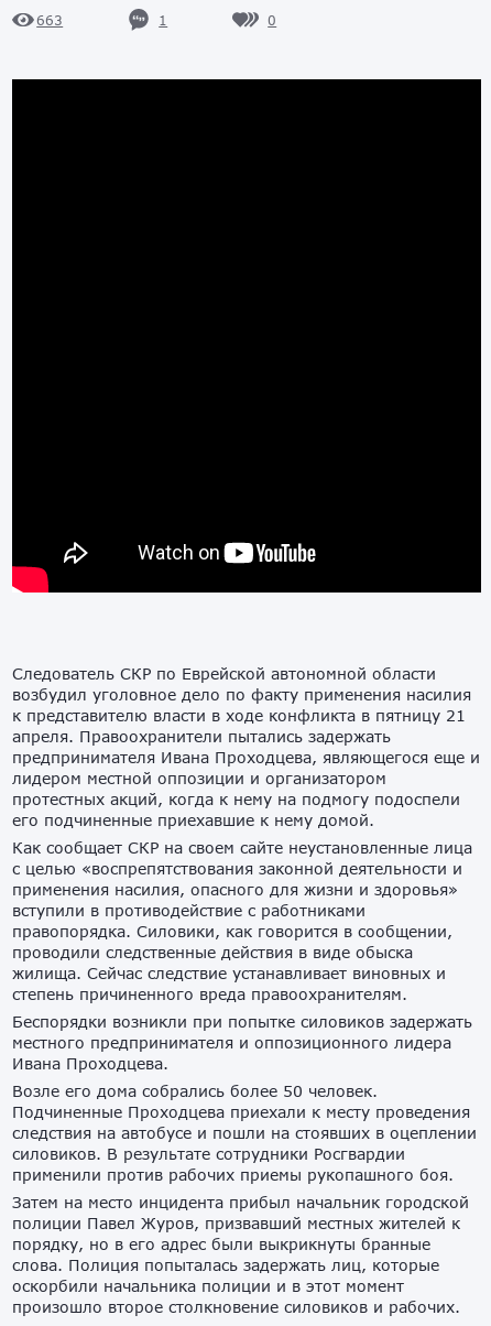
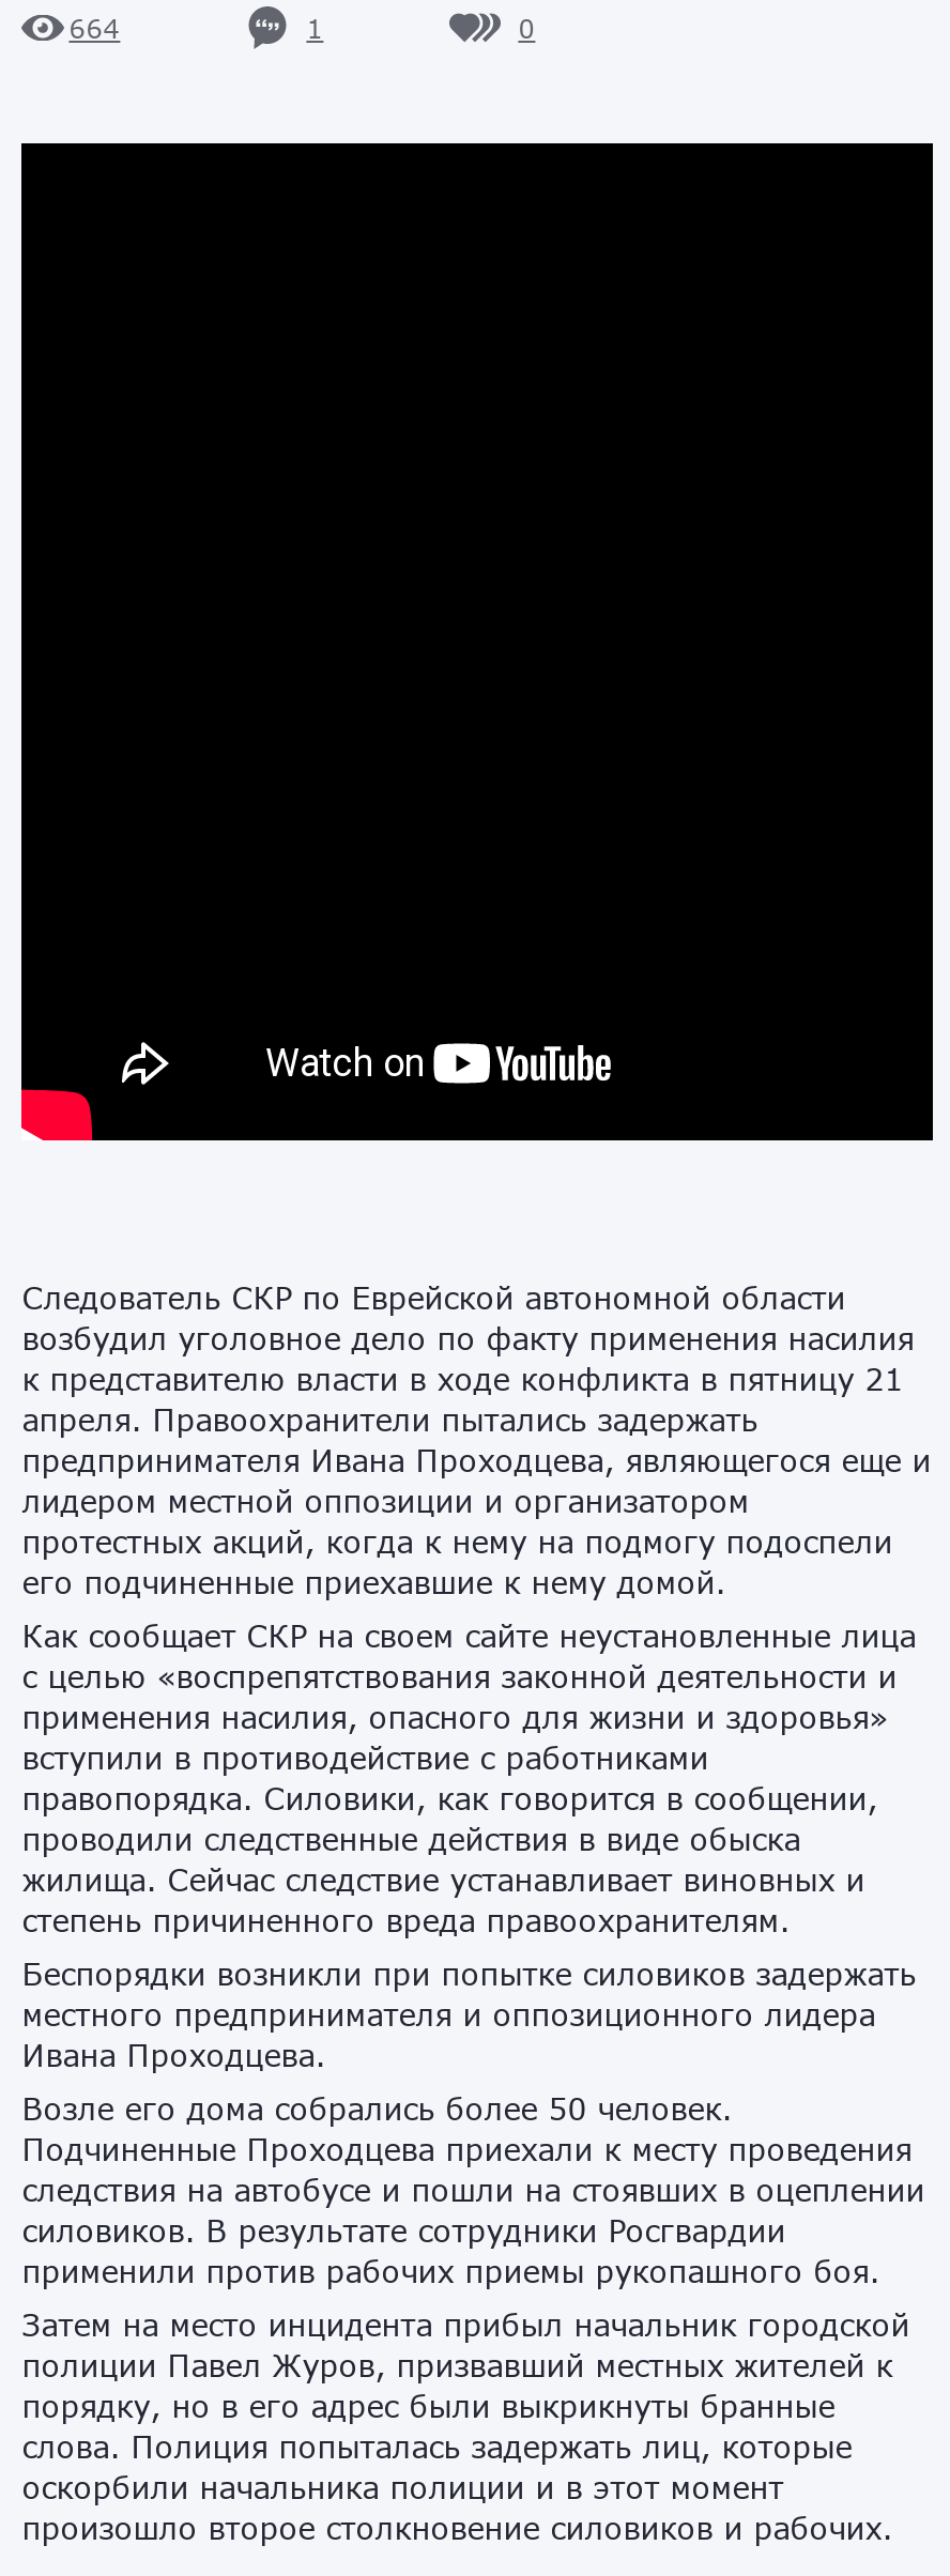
[37,13,63,29] 663 -> [69,14,120,46] 664

